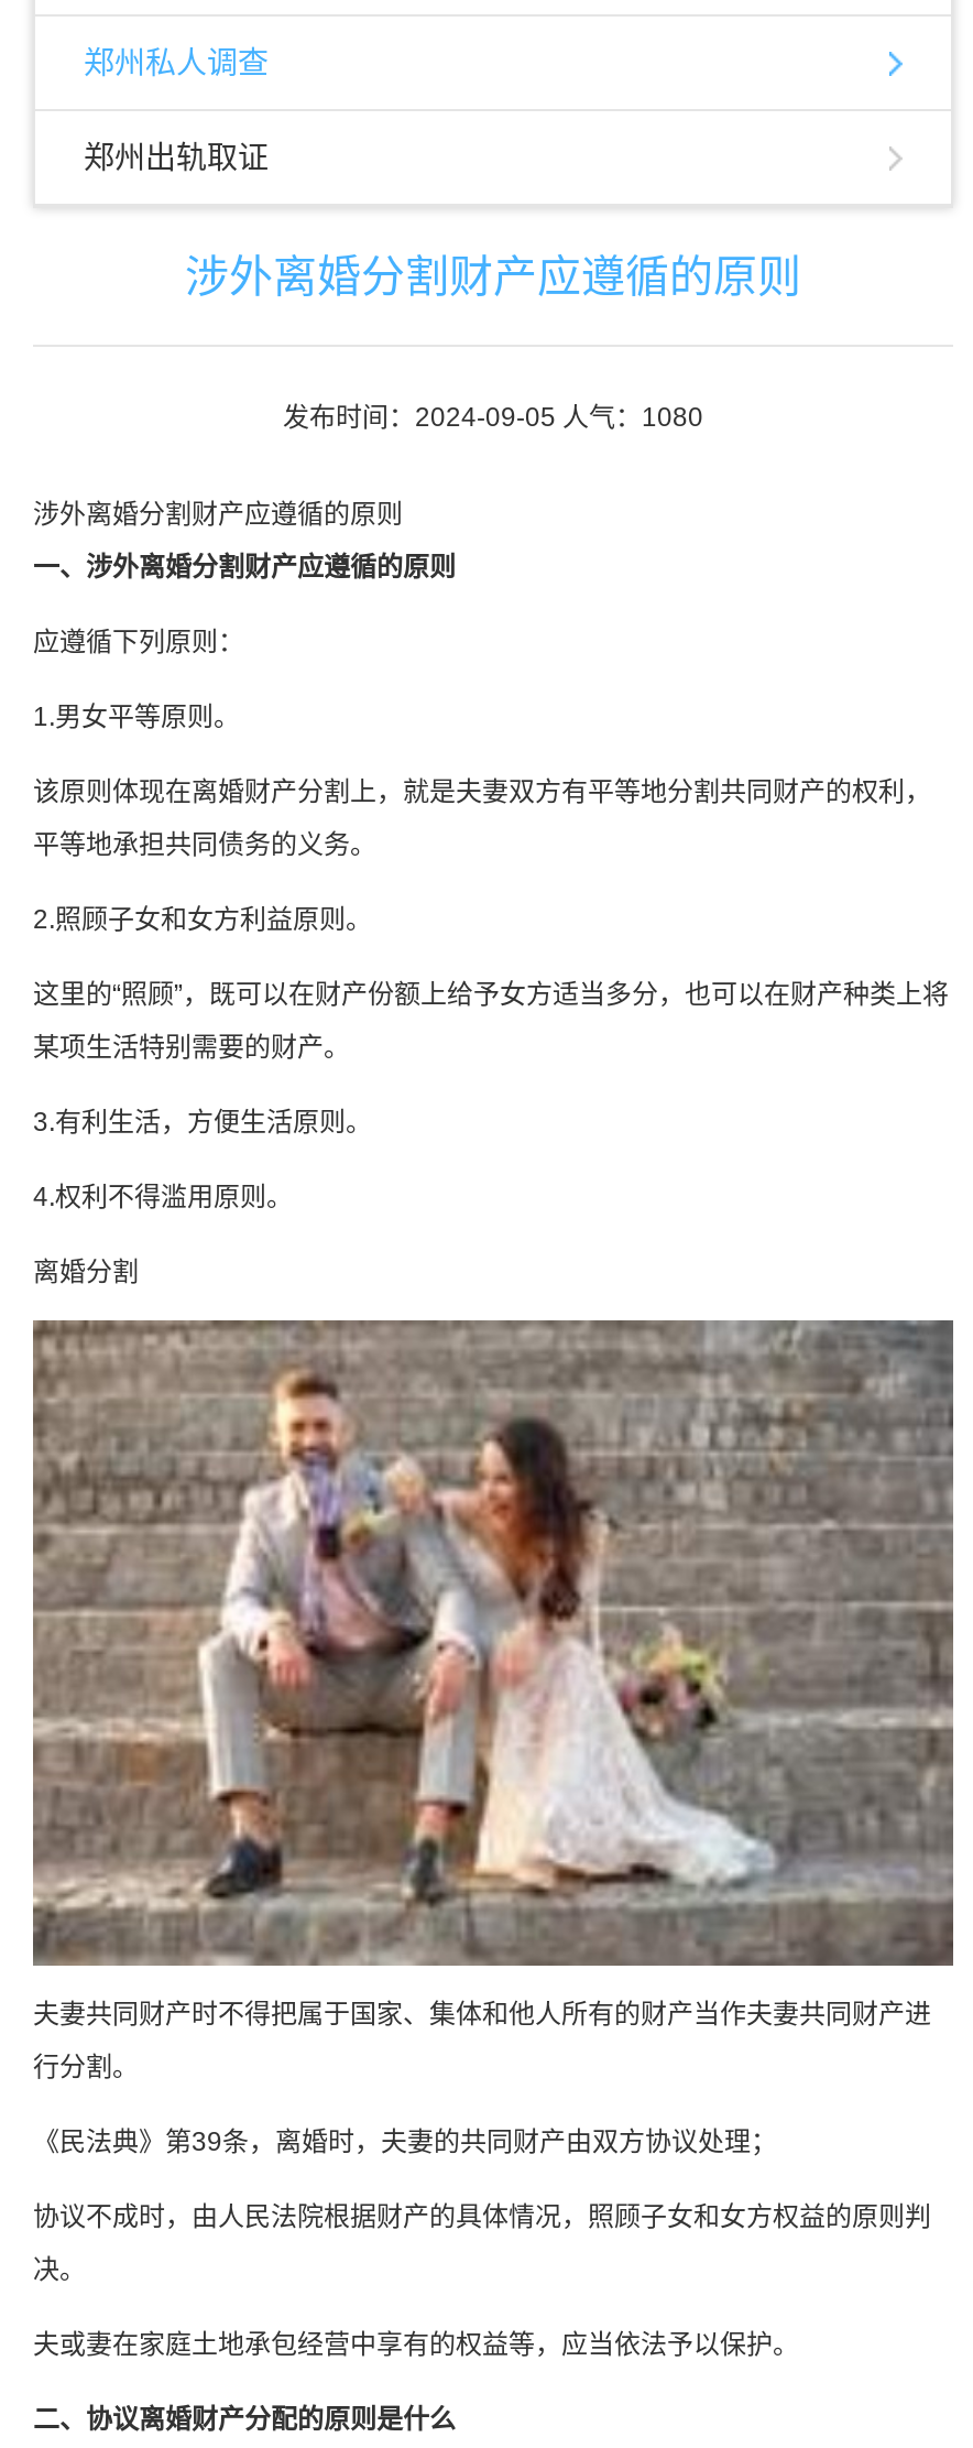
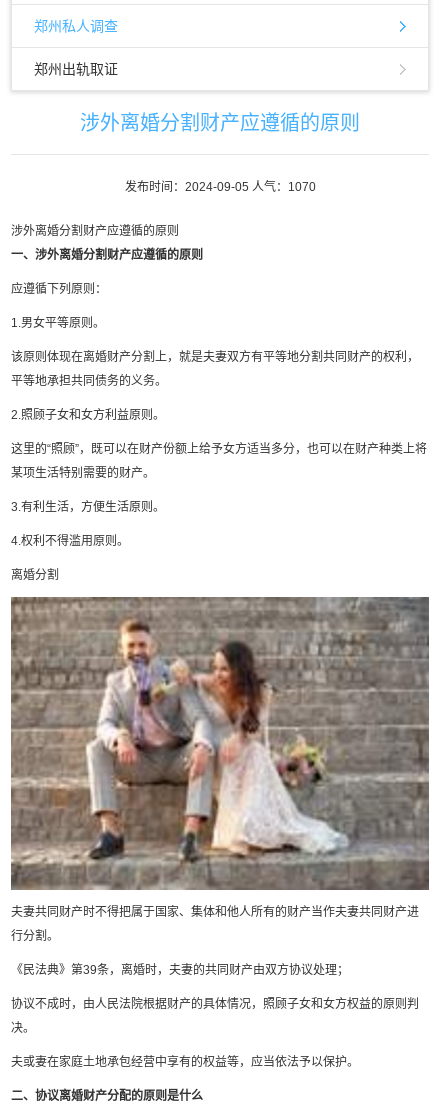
[283,402,703,433] 发布时间：2024-09-05 人气：1080 -> [124,180,315,194] 发布时间：2024-09-05 人气：1070

